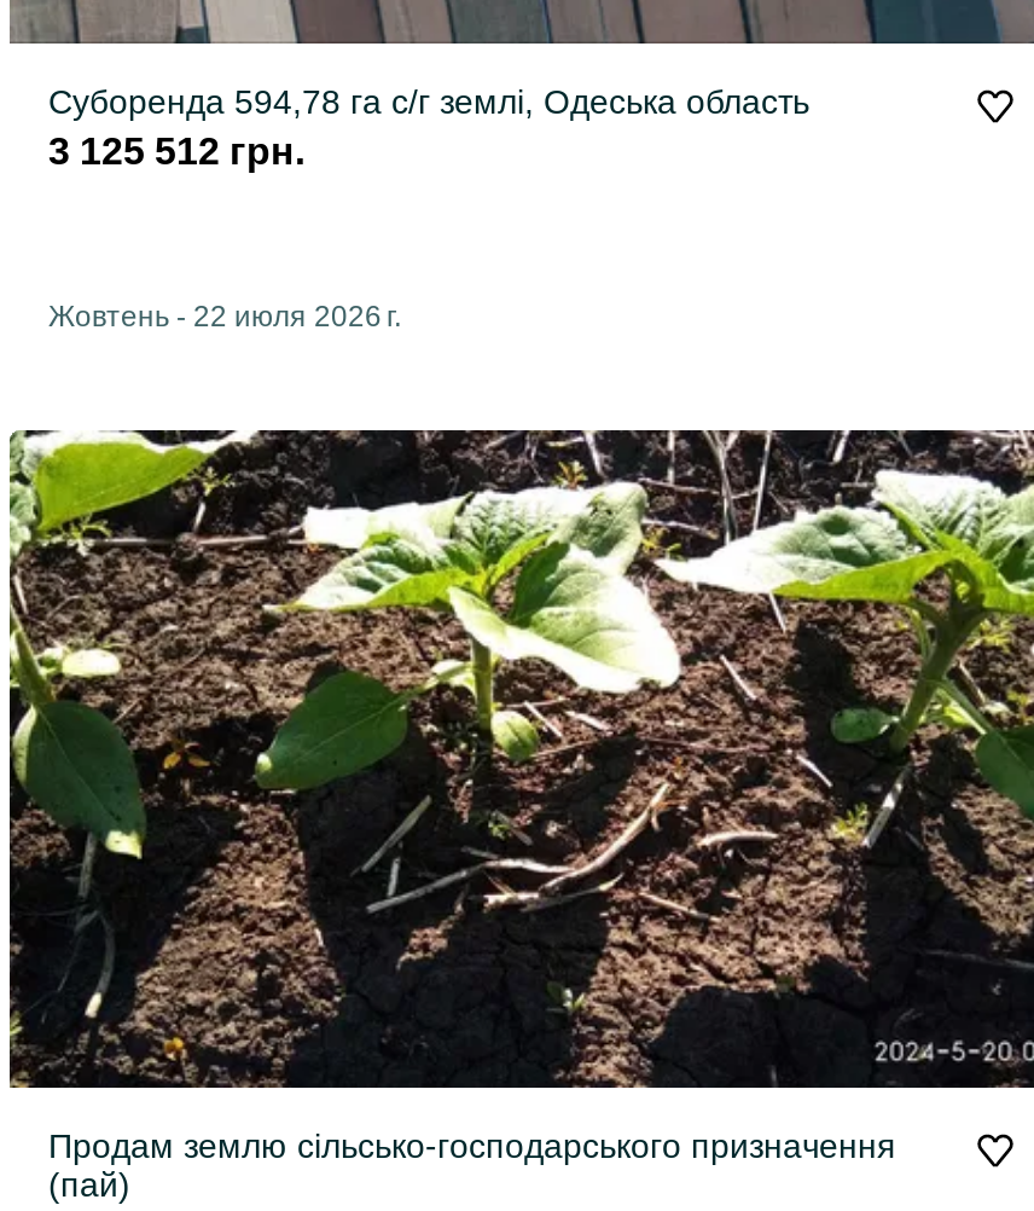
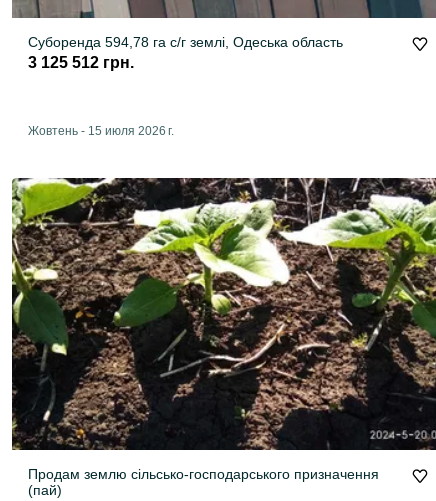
[48,300,401,334] Жовтень - 22 июля 2026 г. -> [28,124,174,138] Жовтень - 15 июля 2026 г.

